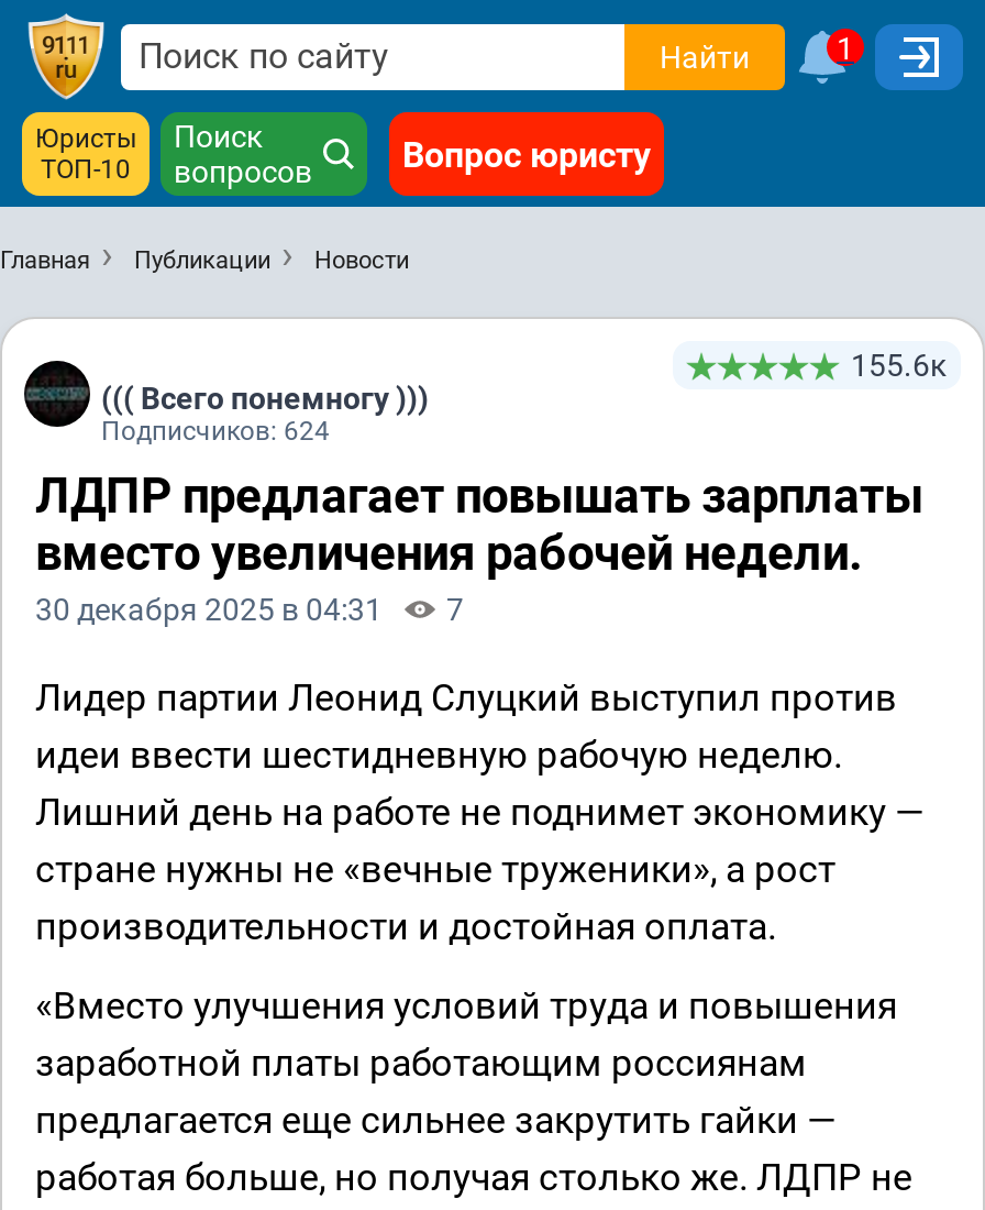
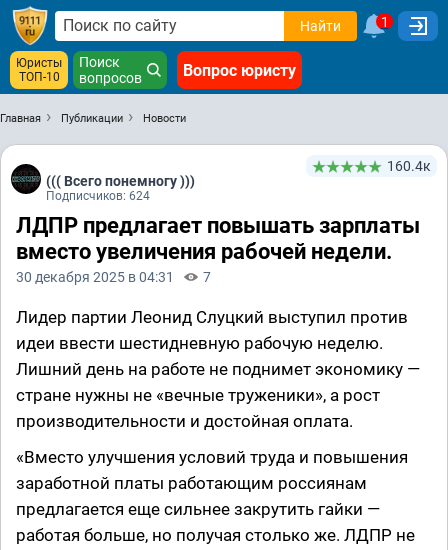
[851,348,948,383] 155.6к -> [387,158,431,174] 160.4к

